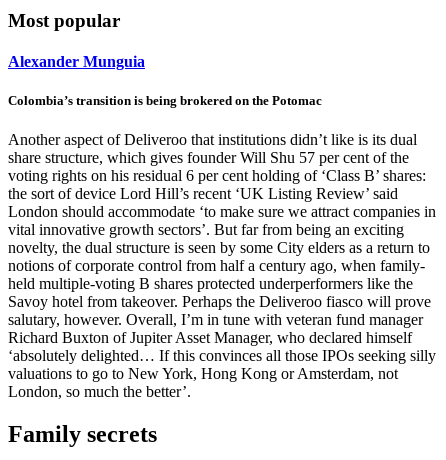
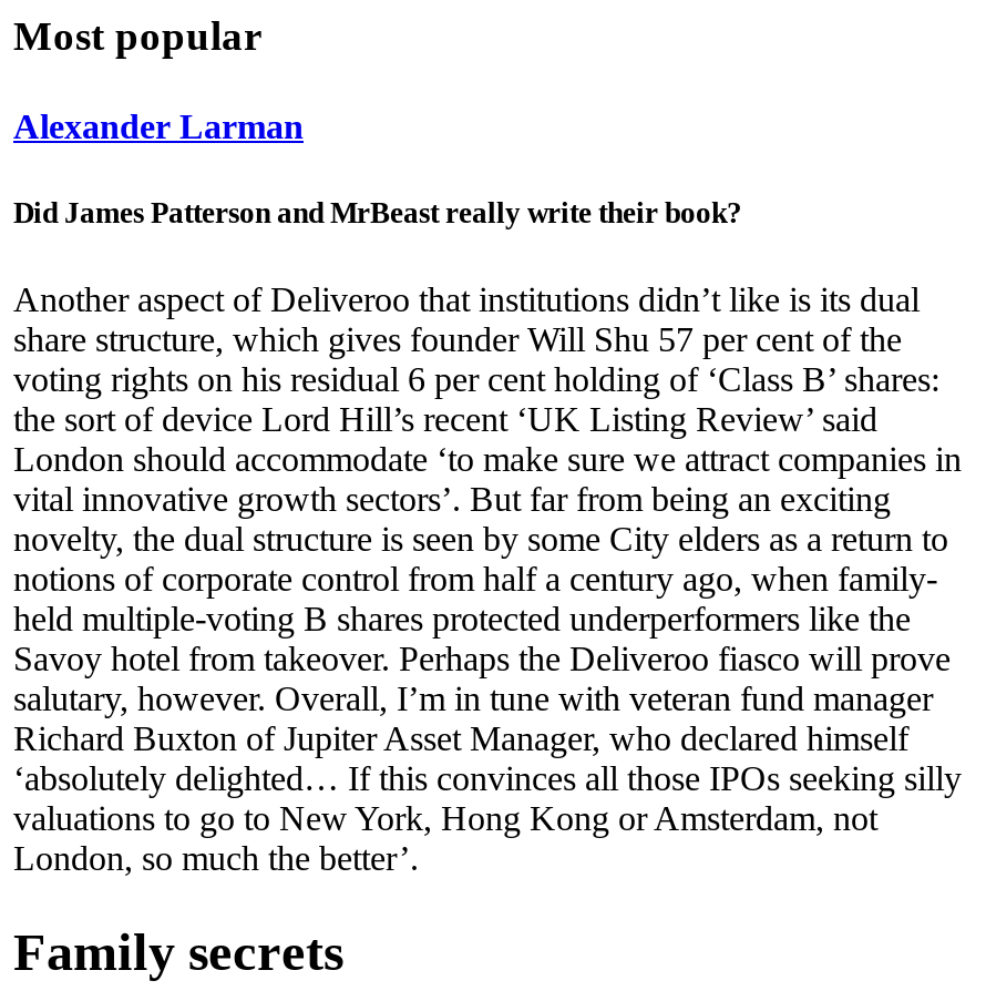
[8,53,145,70] Alexander Munguia -> [13,108,304,145] Alexander Larman
[8,93,322,108] Colombia’s transition is being brokered on the Potomac -> [13,197,742,230] Did James Patterson and MrBeast really write their book?

